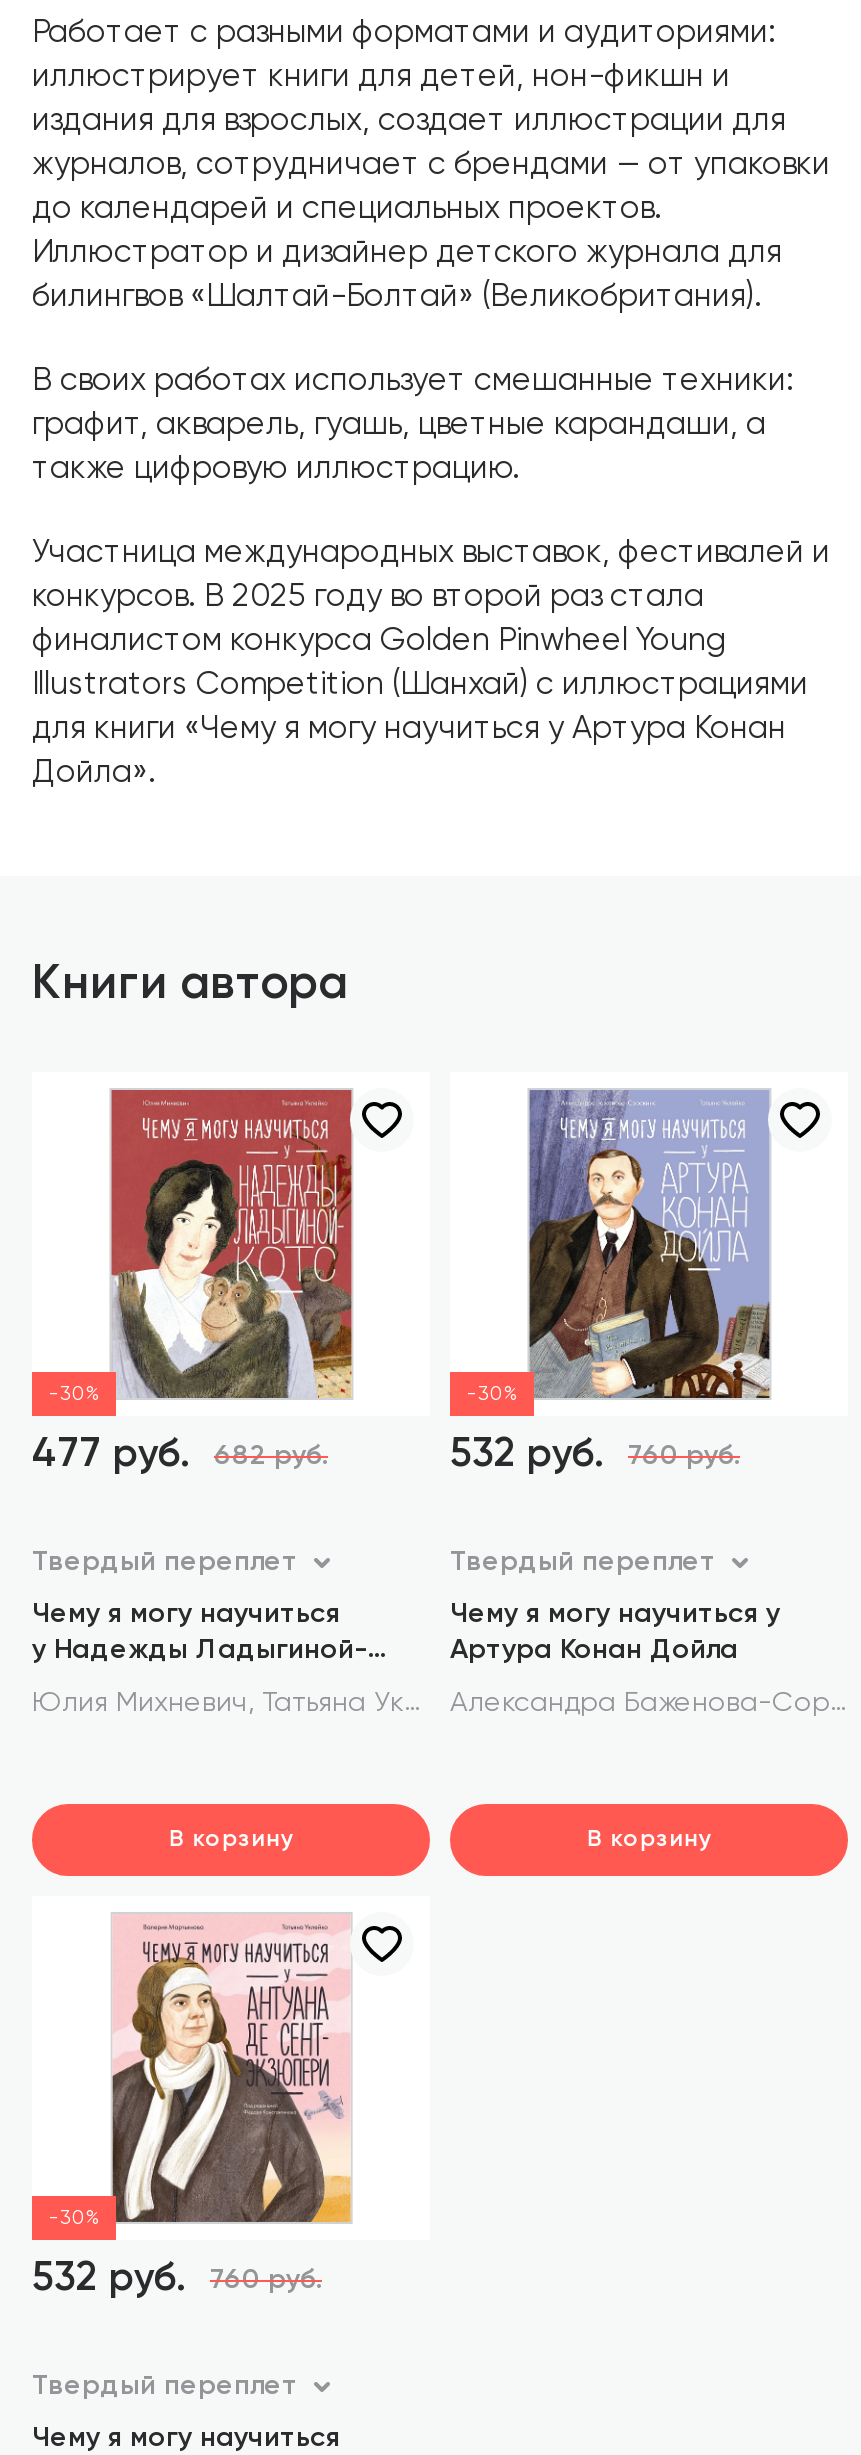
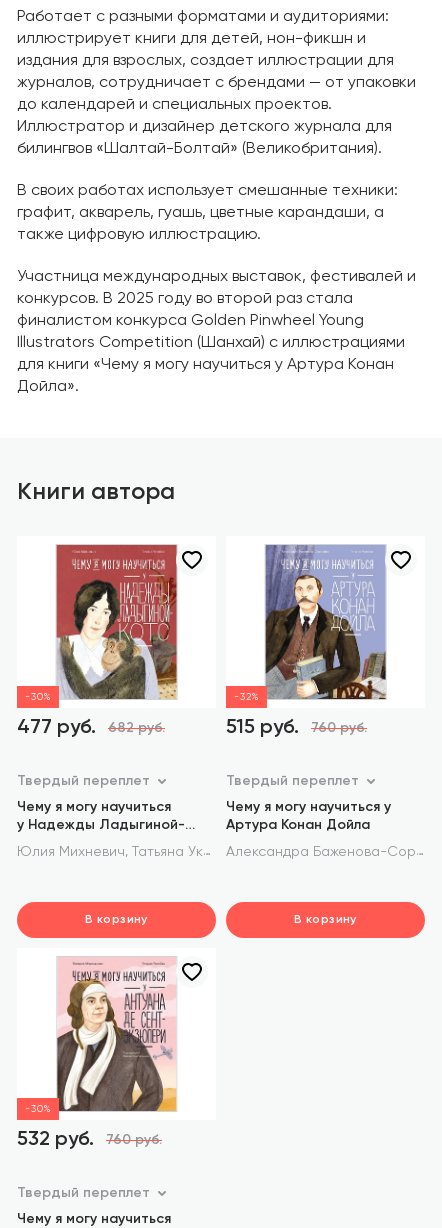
[466,1383,518,1403] -30% -> [234,692,259,702] -32%
[450,1435,604,1475] 532 руб. -> [226,718,299,738] 515 руб.

